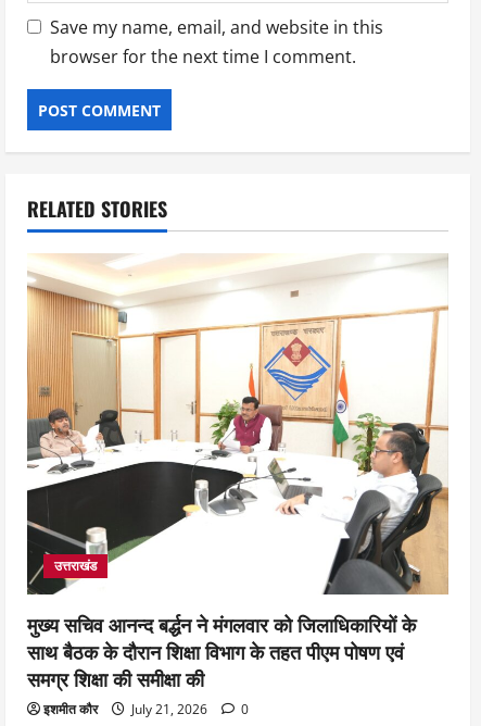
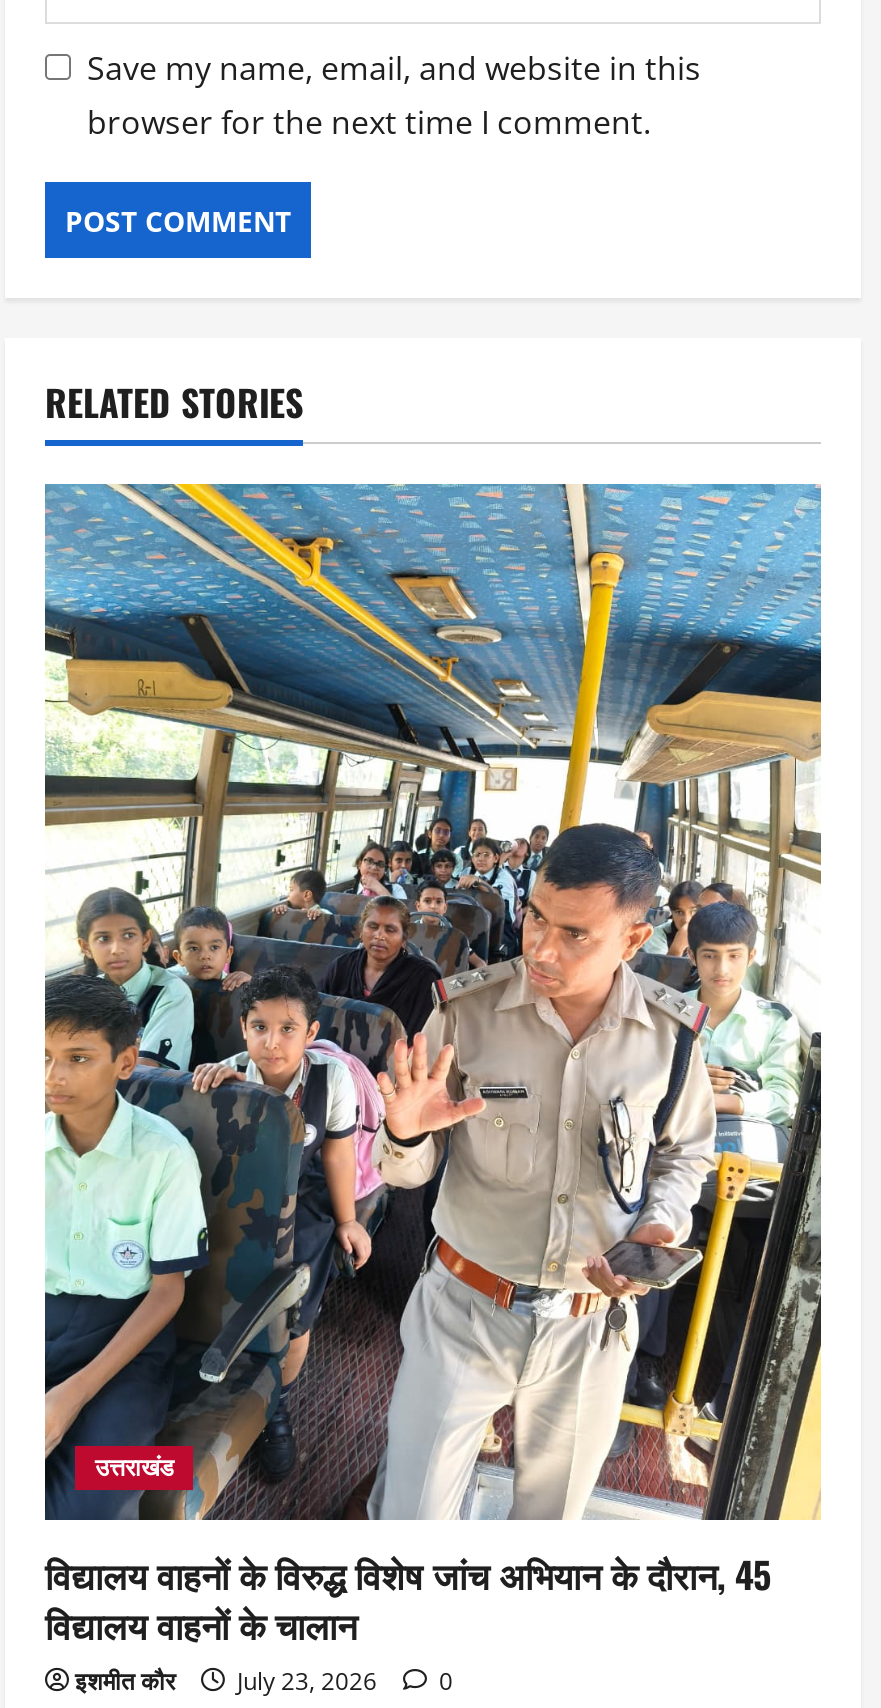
[26,253,450,692] [image] | मुख्य सचिव आनन्द बर्द्धन ने मंगलवार को जिलाधिकारियों के | साथ बैठक के दौरान शिक्षा विभाग के तहत पीएम पोषण एवं | समग्र शिक्षा की समीक्षा की -> [43,482,823,1649] [image] | विद्यालय वाहनों के विरुद्ध विशेष जांच अभियान के दौरान, 45 | विद्यालय वाहनों के चालान
moved [54,556,97,575] -> [95,1449,173,1483]: उत्तराखंड
[43,700,249,718] इशमीत कौर July 21, 2026 0 -> [75,1663,453,1697] इशमीत कौर July 23, 2026 0

